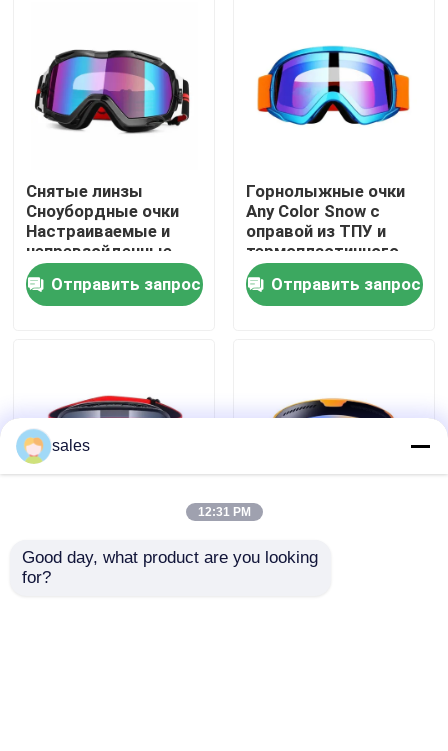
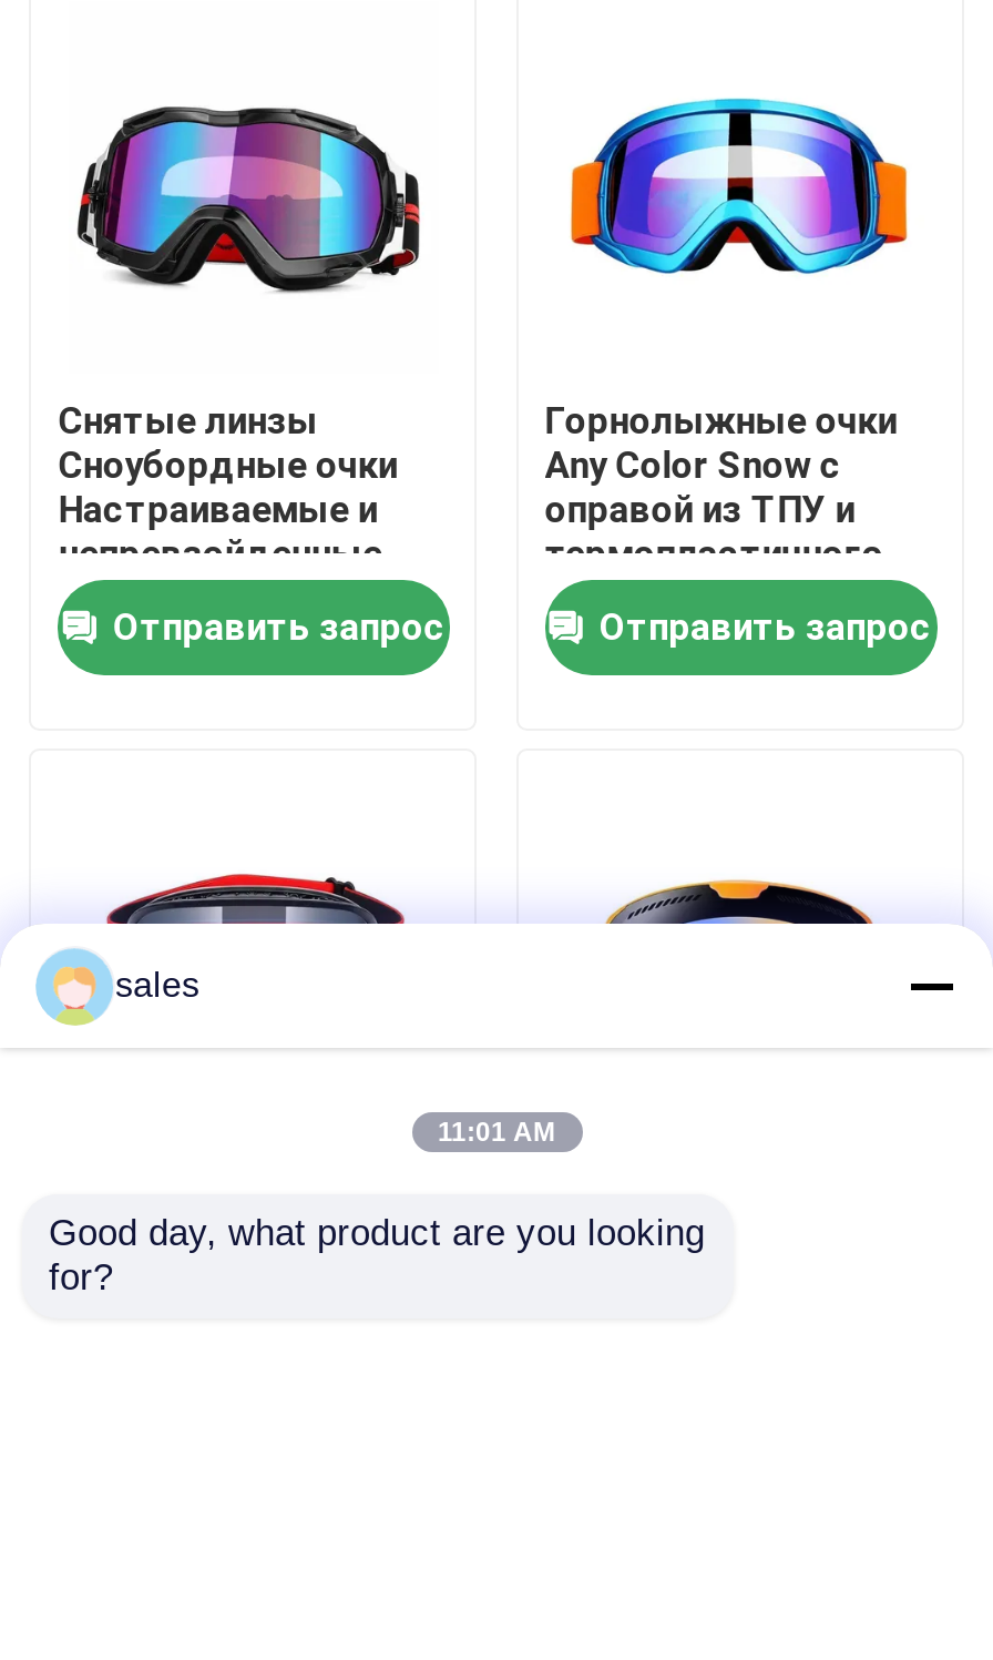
[197,505,250,519] 12:31 PM -> [438,1117,555,1148] 11:01 AM

